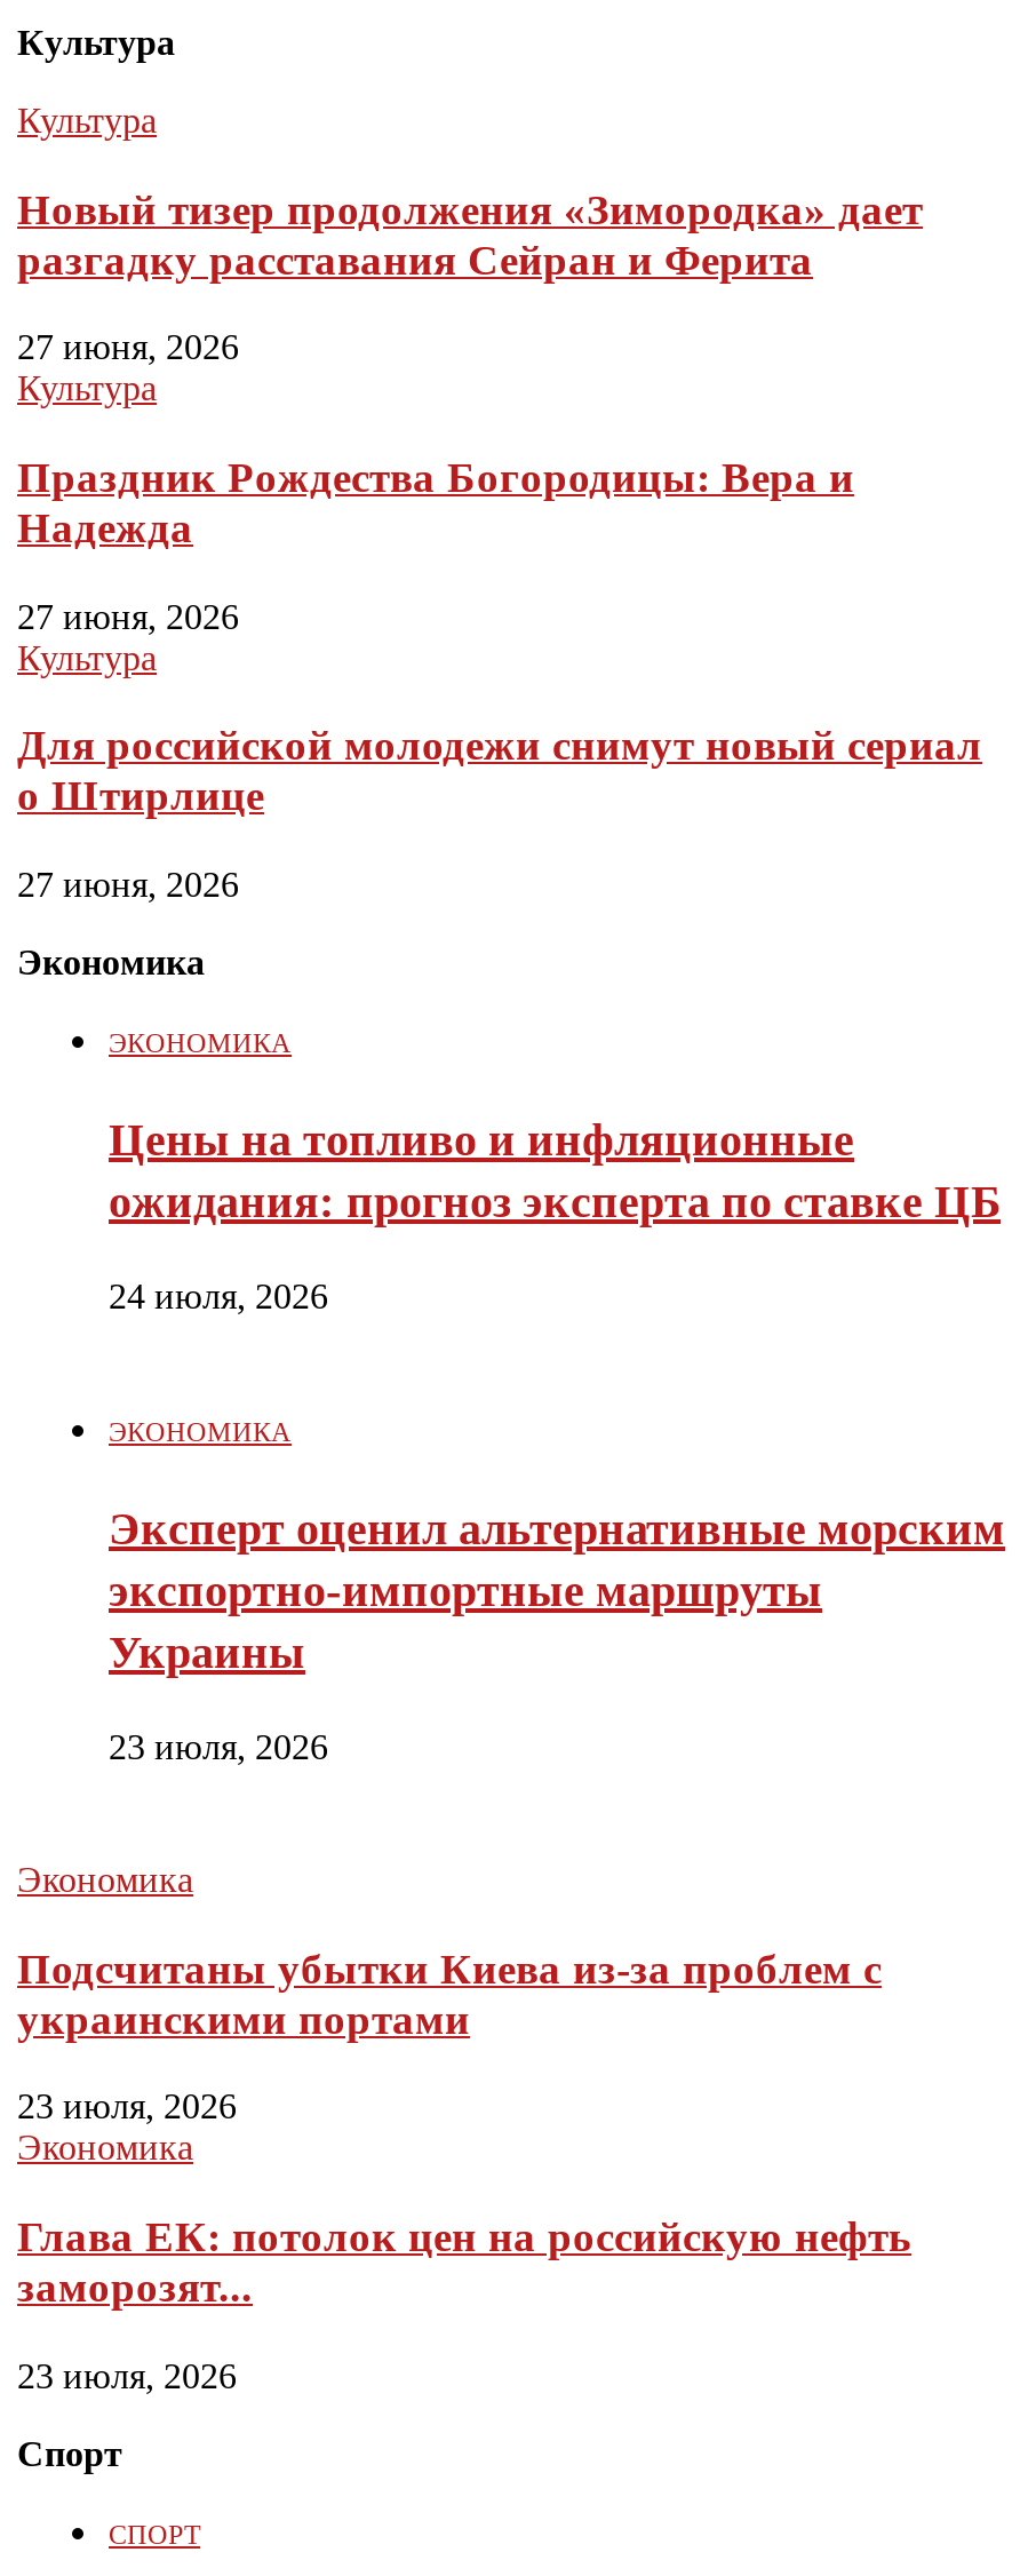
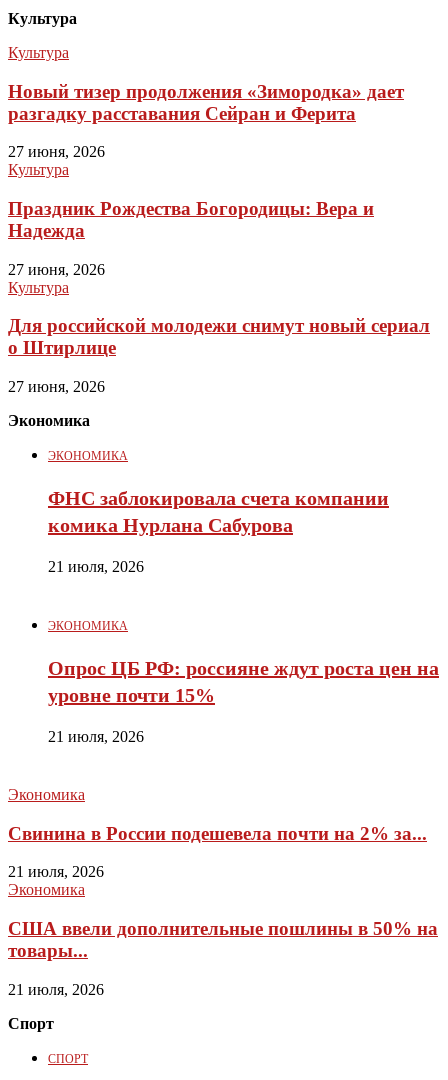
[109,1114,1001,1226] Цены на топливо и инфляционные | ожидания: прогноз эксперта по ставке ЦБ -> [48,487,389,536] ФНС заблокировала счета компании | комика Нурлана Сабурова
[109,1277,328,1315] 24 июля, 2026 -> [48,558,144,575] 21 июля, 2026
[109,1503,1005,1677] Эксперт оценил альтернативные морским | экспортно-импортные маршруты | Украины -> [48,657,439,706] Опрос ЦБ РФ: россияне ждут роста цен на | уровне почти 15%
[109,1727,328,1766] 23 июля, 2026 -> [48,728,144,745] 21 июля, 2026
[17,1943,882,2042] Подсчитаны убытки Киева из-за проблем с | украинскими портами -> [8,822,427,843] Свинина в России подешевела почти на 2% за...
[17,2087,237,2126] 23 июля, 2026 -> [8,863,104,880] 21 июля, 2026
[17,2212,911,2310] Глава ЕК: потолок цен на российскую нефть | заморозят... -> [8,918,438,961] США ввели дополнительные пошлины в 50% на | товары...
[17,2356,237,2395] 23 июля, 2026 -> [8,981,104,998] 21 июля, 2026

